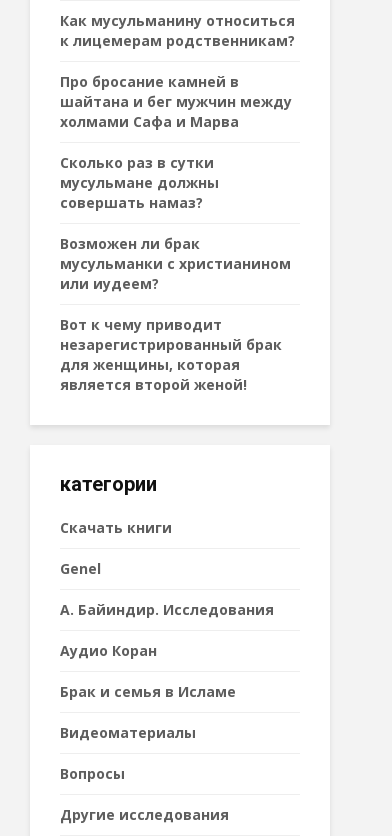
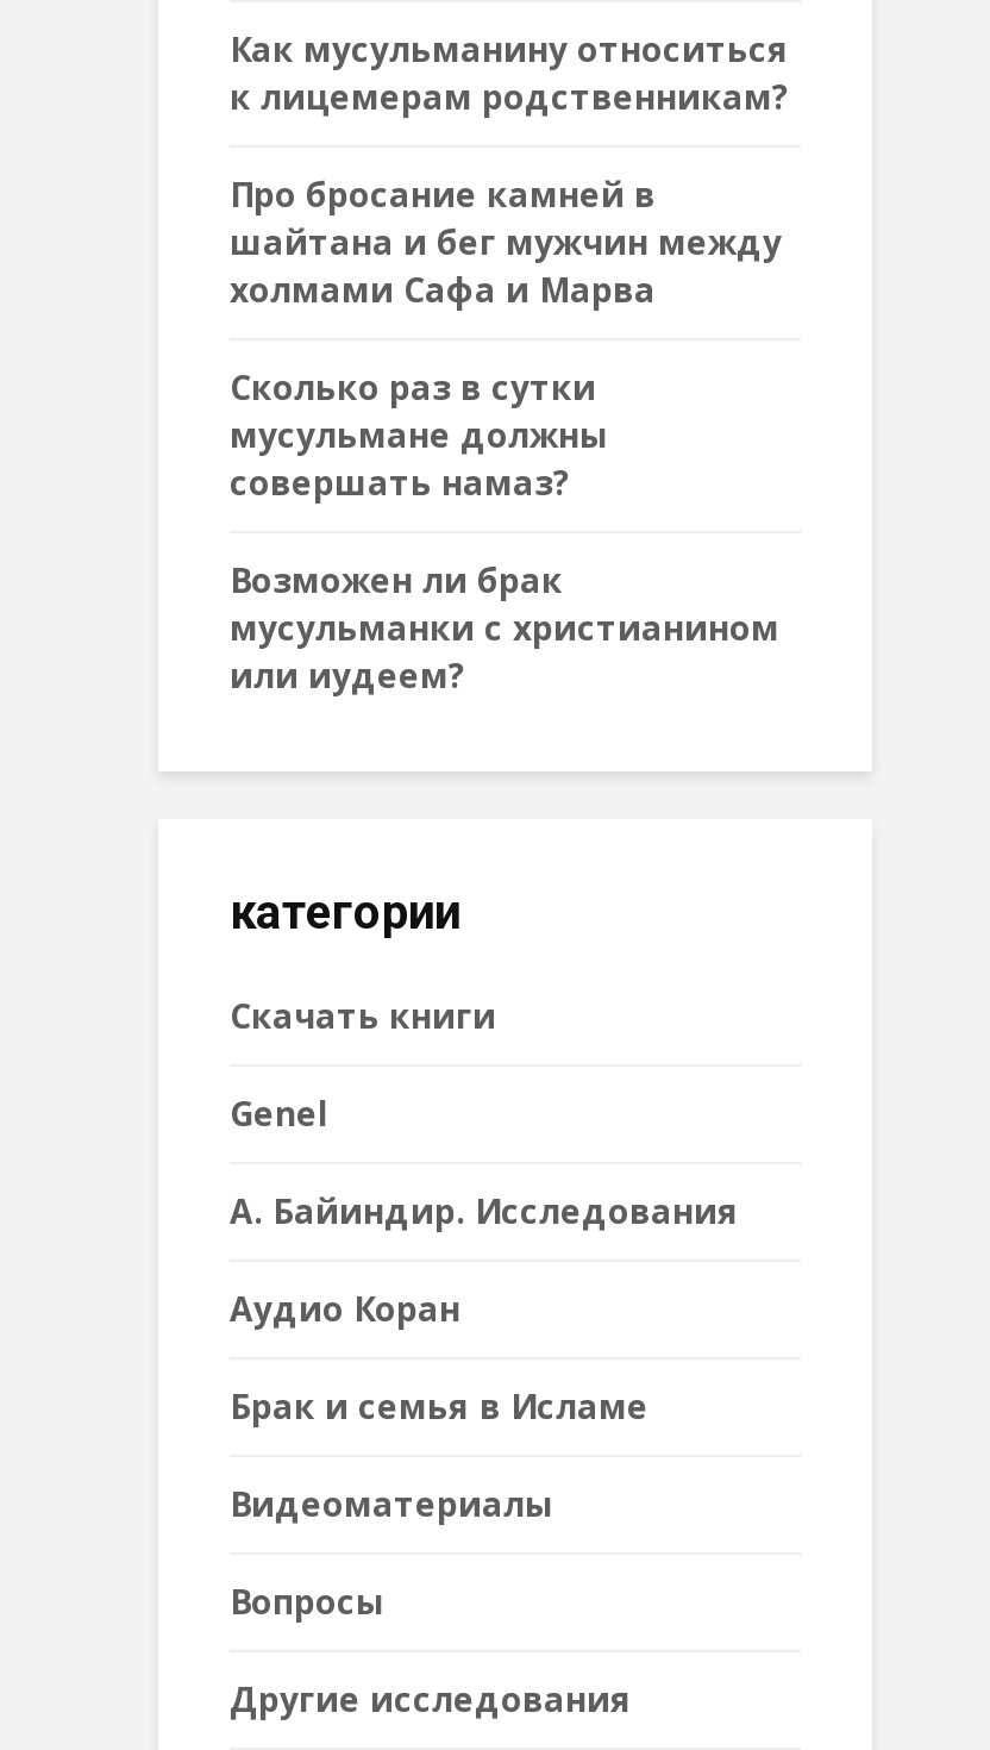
[60,315,282,394] Вот к чему приводит | незарегистрированный брак | для женщины, которая | является второй женой! -> none

